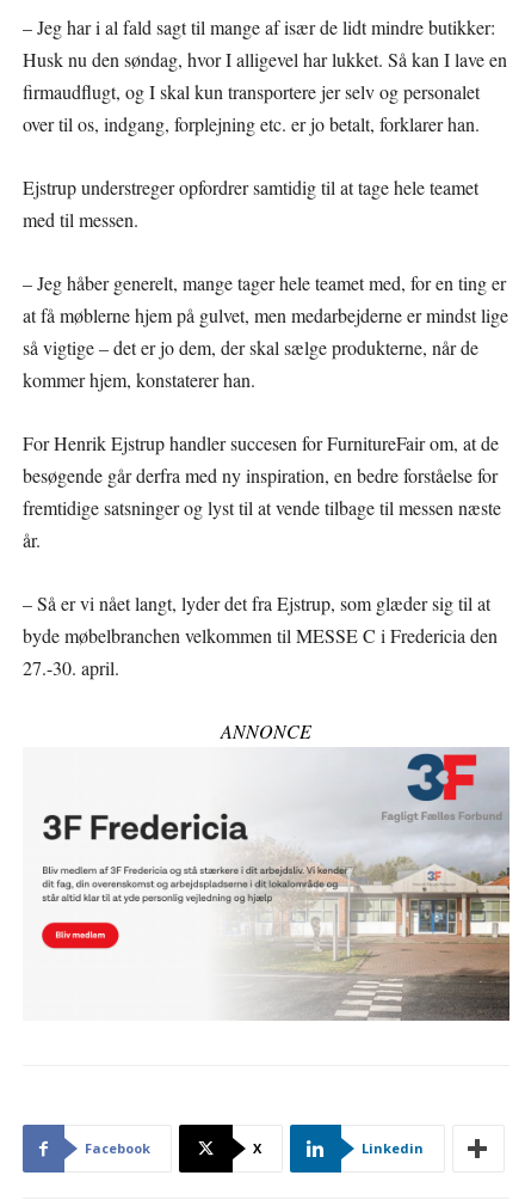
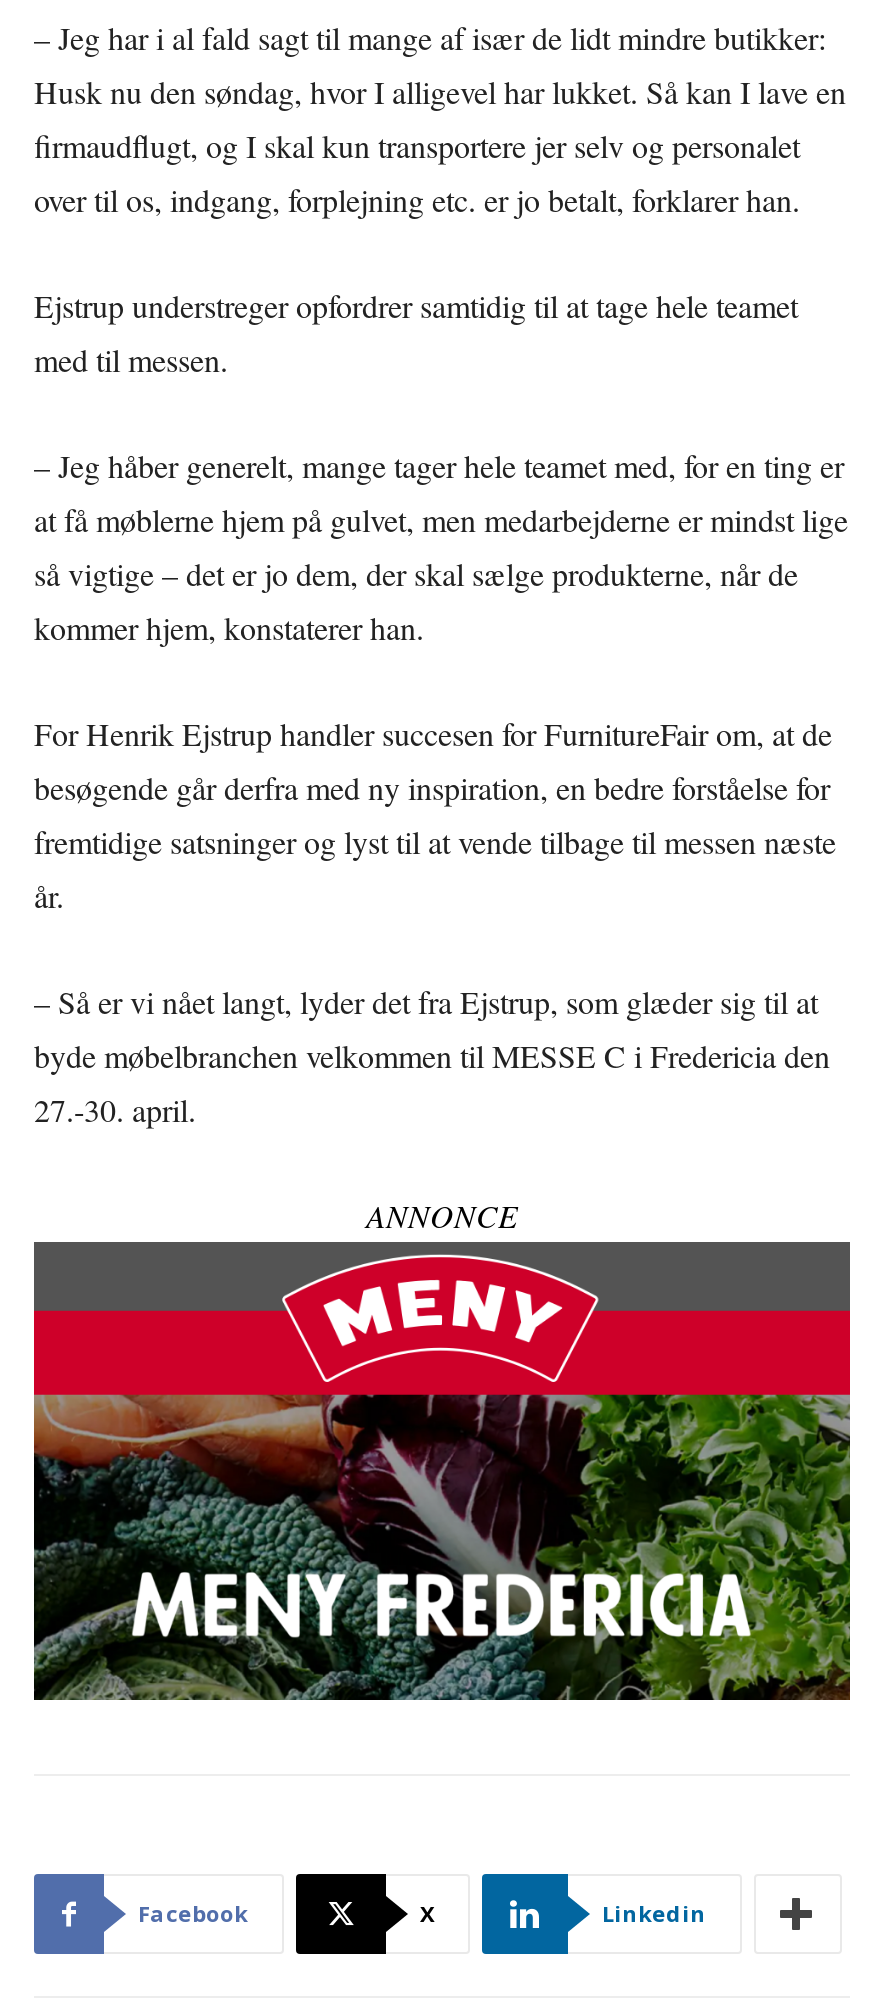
[23,747,511,1022] [image] -> [32,1240,852,1702] [image]

